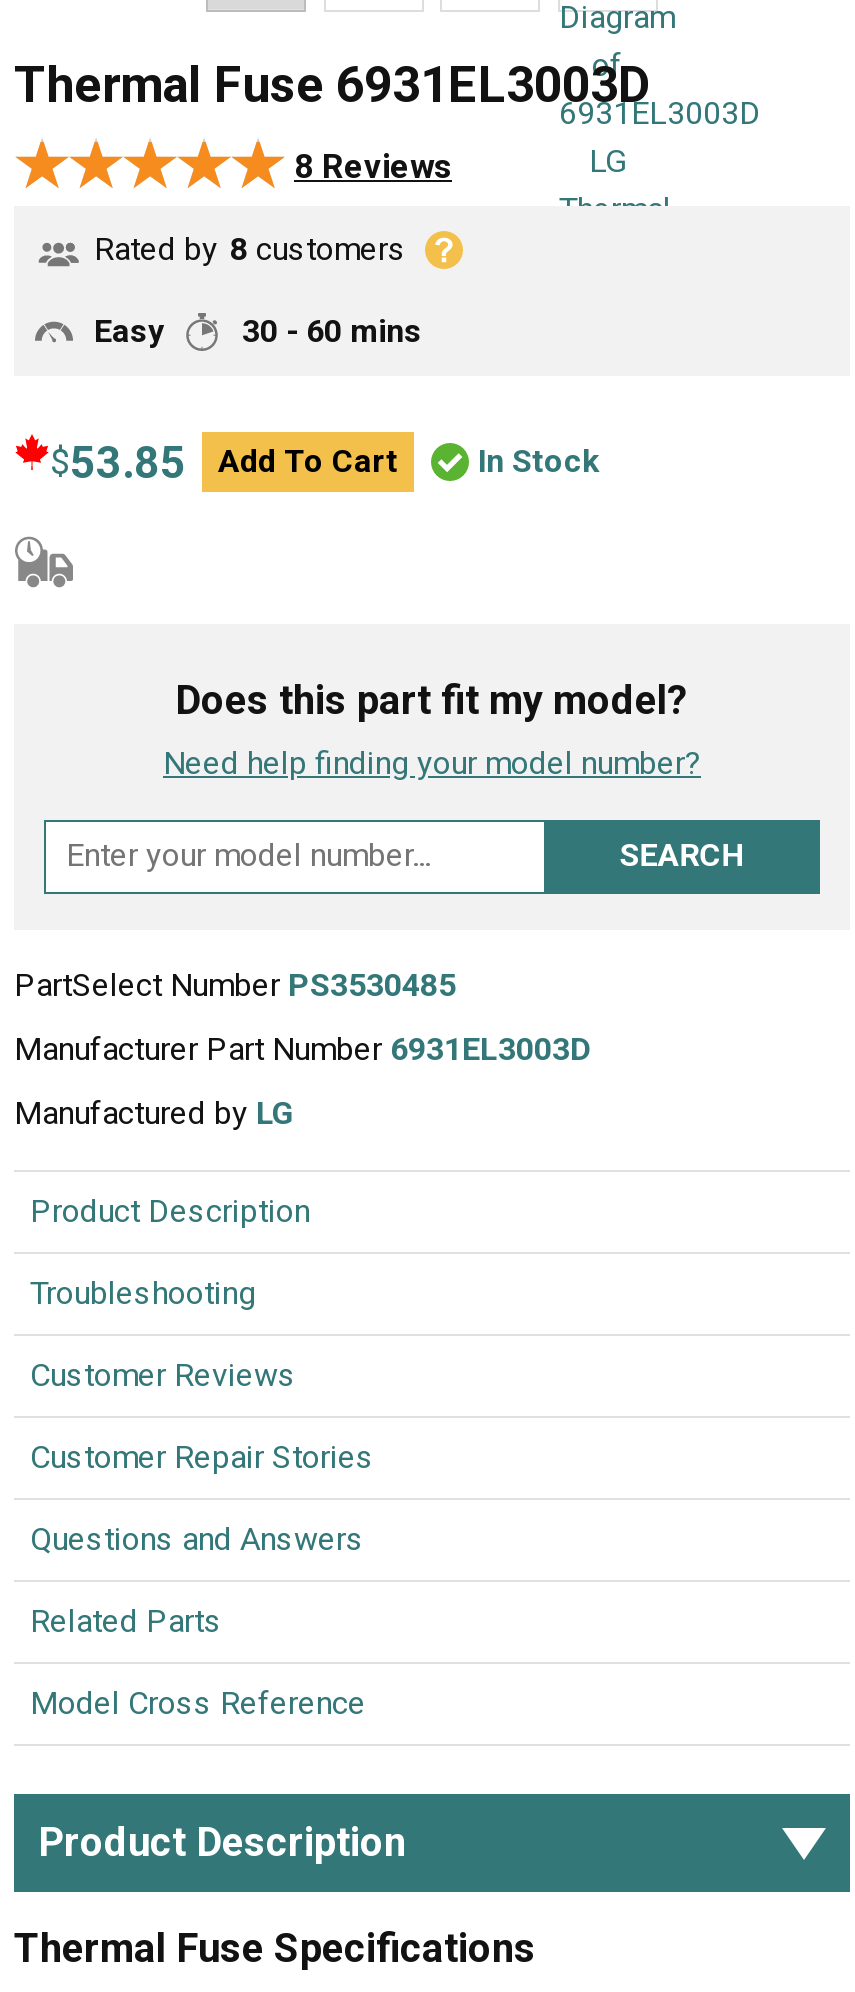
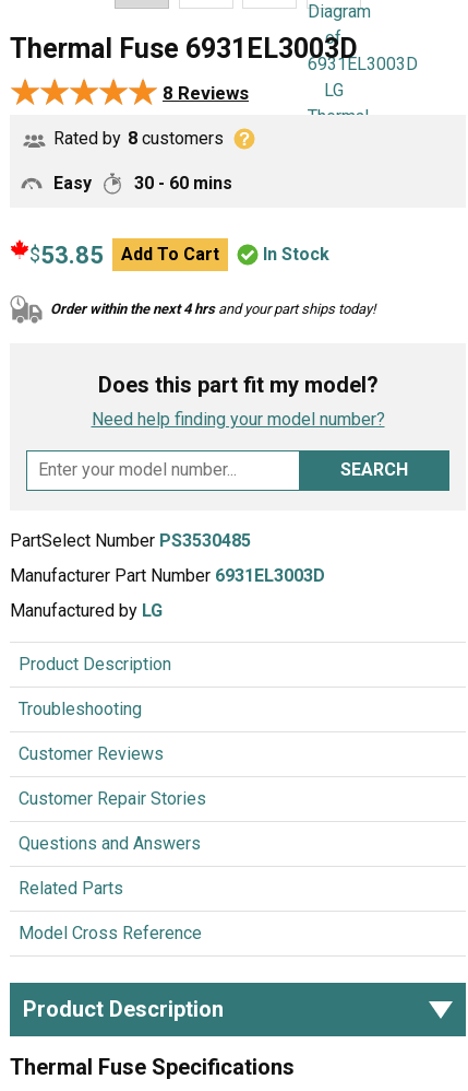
none -> [50,300,375,317] Order within the next 4 hrs and your part ships today!

